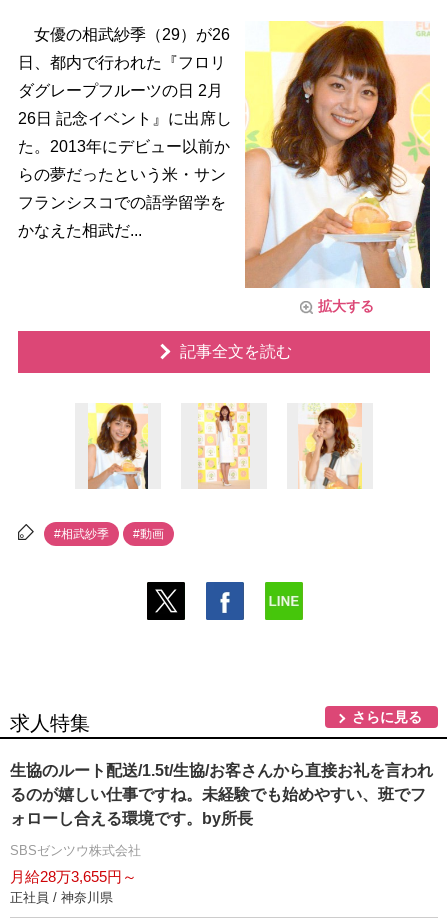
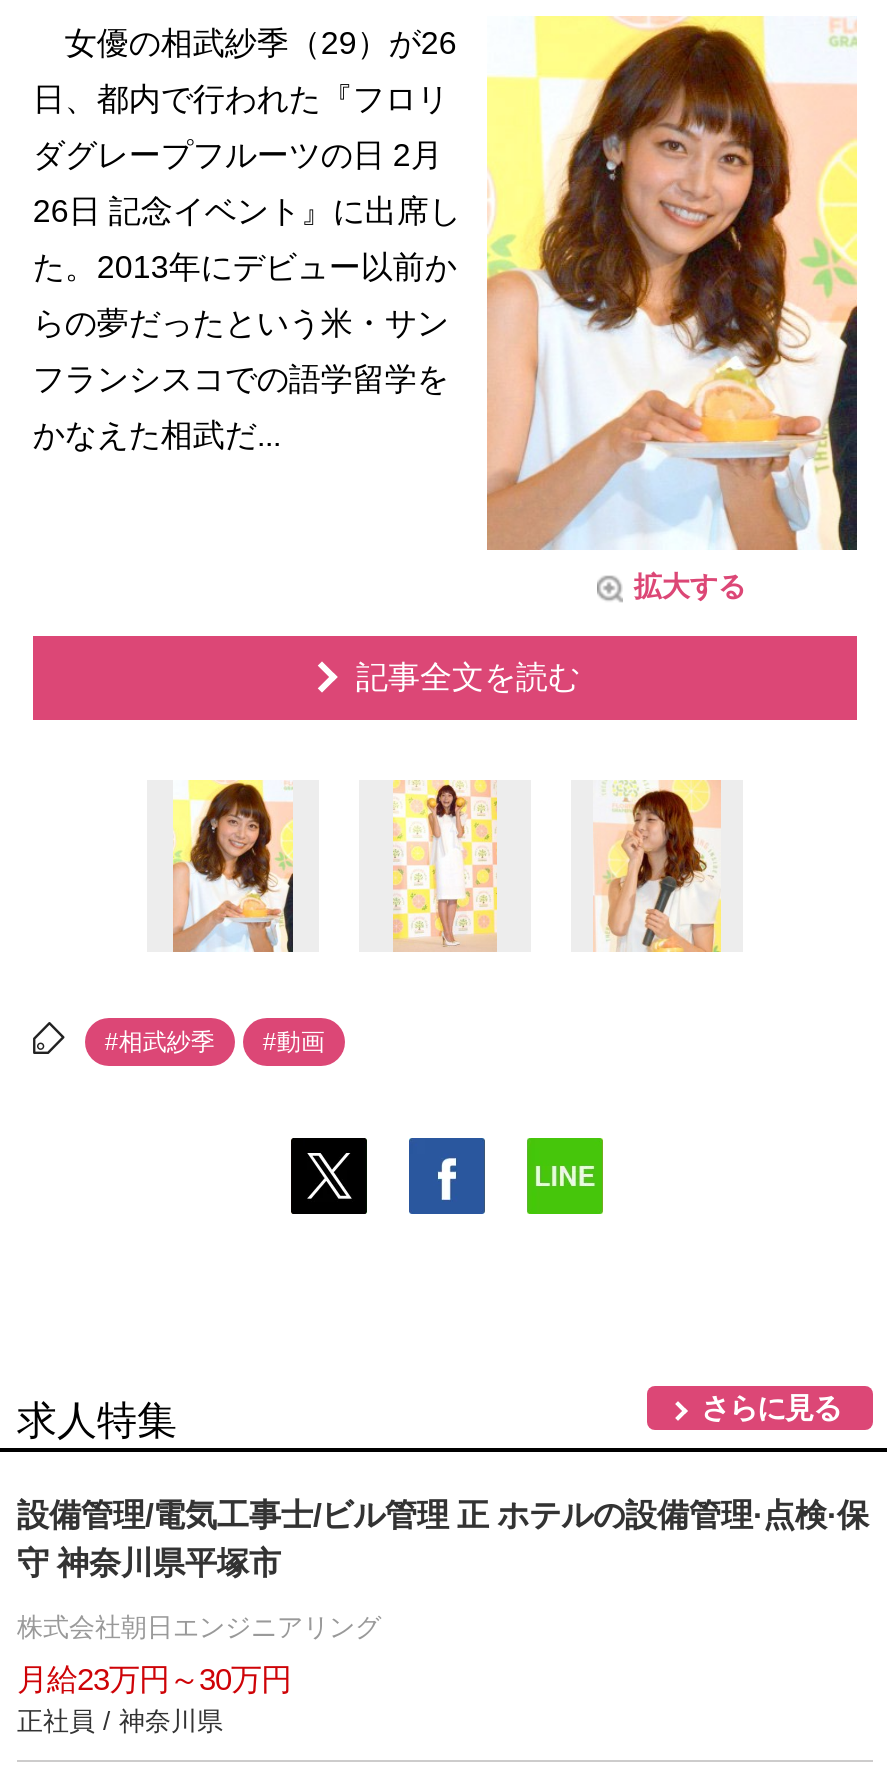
[10,762,433,827] 生協のルート配送/1.5t/生協/お客さんから直接お礼を言われ | るのが嬉しい仕事ですね。未経験でも始めやすい、班でフ | ォローし合える環境です。by所長 -> [17,1497,869,1579] 設備管理/電気工事士/ビル管理 正 ホテルの設備管理·点検·保 | 守 神奈川県平塚市
[10,843,141,858] SBSゼンツウ株式会社 -> [17,1611,381,1641] 株式会社朝日エンジニアリング
[10,868,137,885] 月給28万3,655円～ -> [17,1661,291,1695] 月給23万円～30万円

